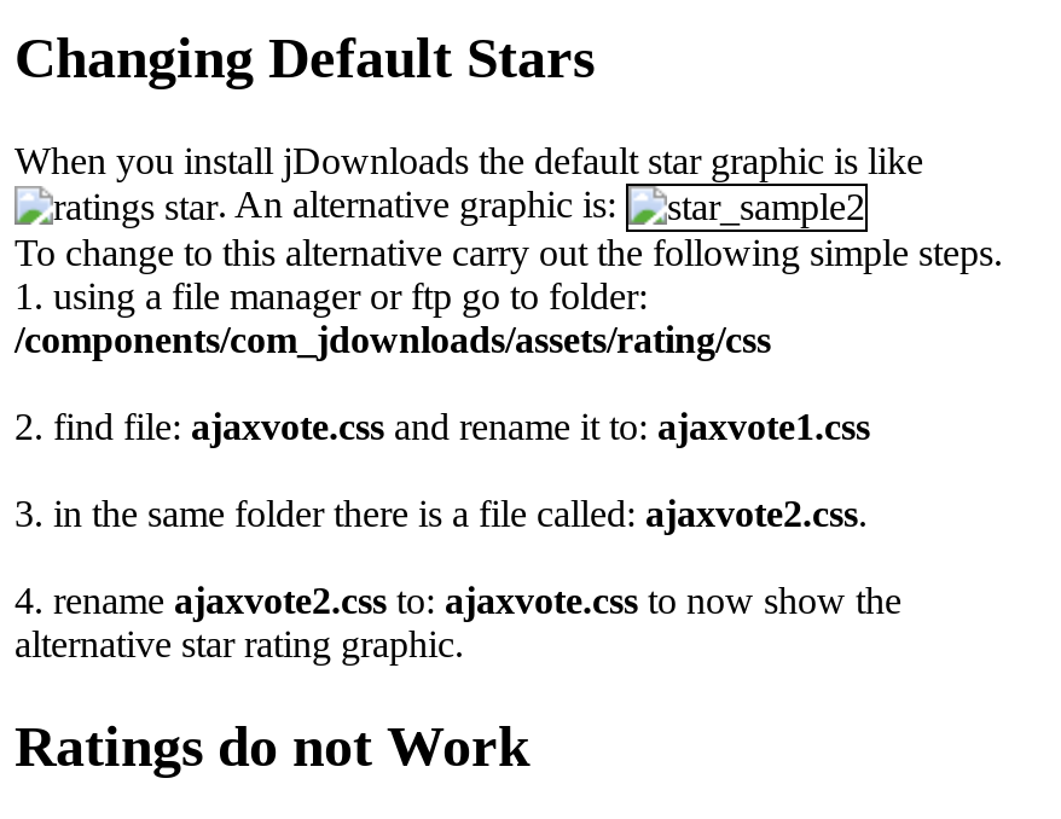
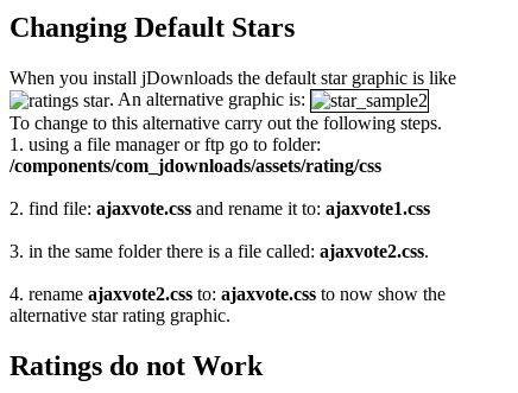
[15,232,1003,273] To change to this alternative carry out the following simple steps. -> [10,113,442,133] To change to this alternative carry out the following steps.

